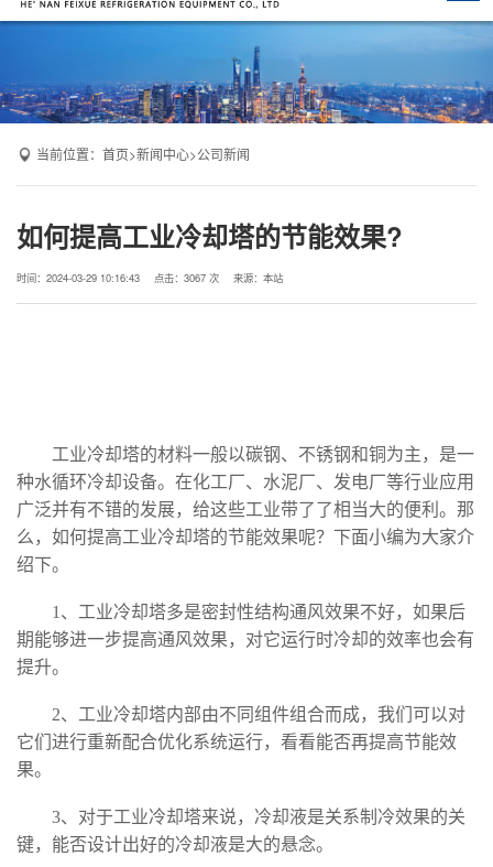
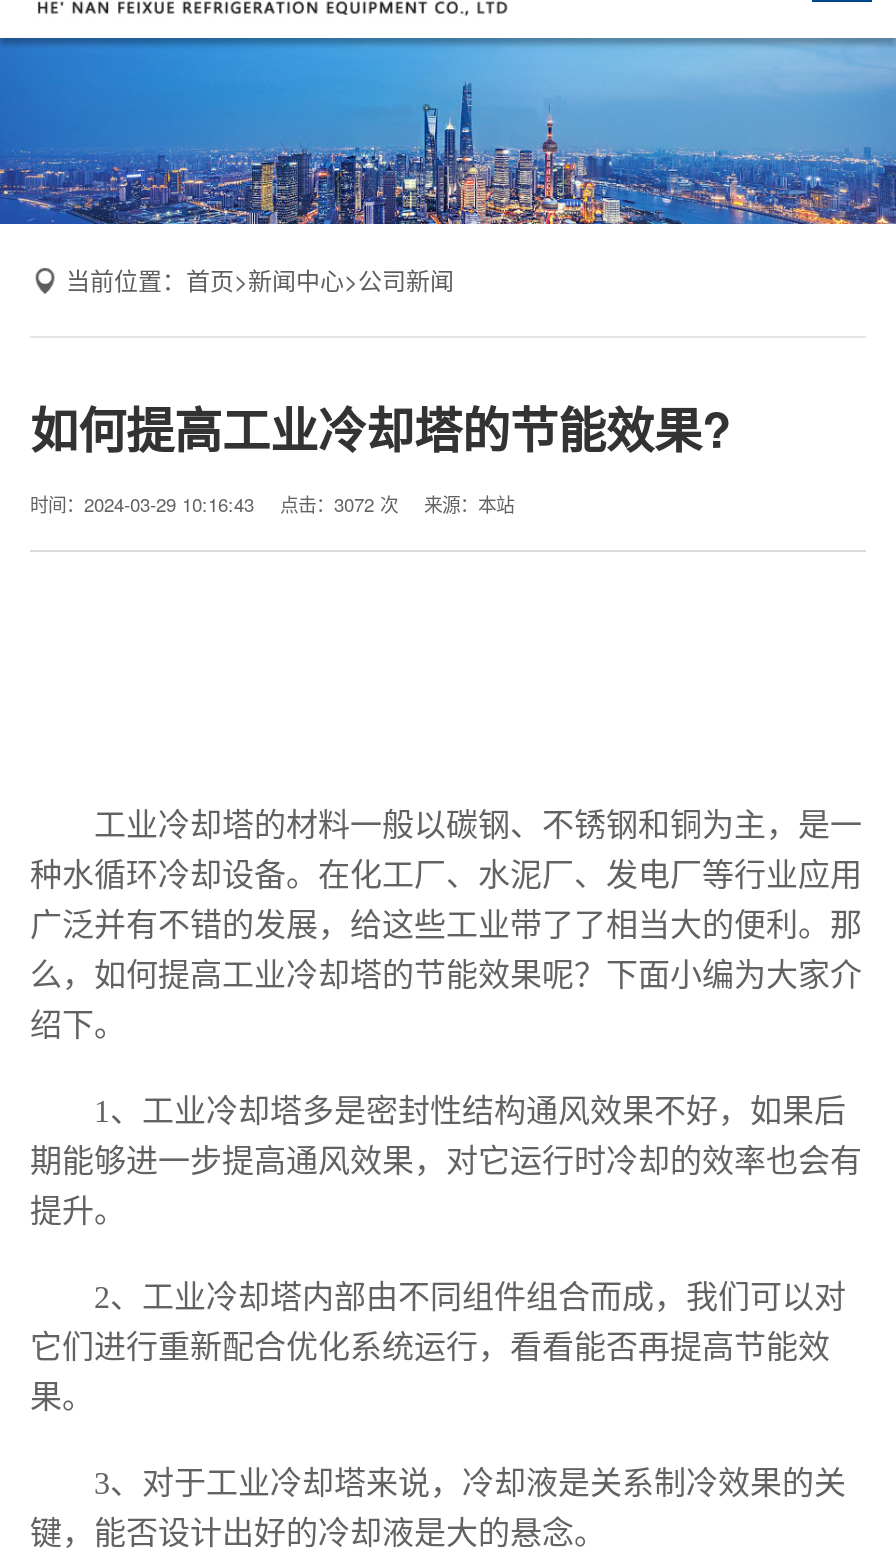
[17,270,283,286] 时间：2024-03-29 10:16:43 点击：3067 次 来源：本站 -> [30,491,514,519] 时间：2024-03-29 10:16:43 点击：3072 次 来源：本站

